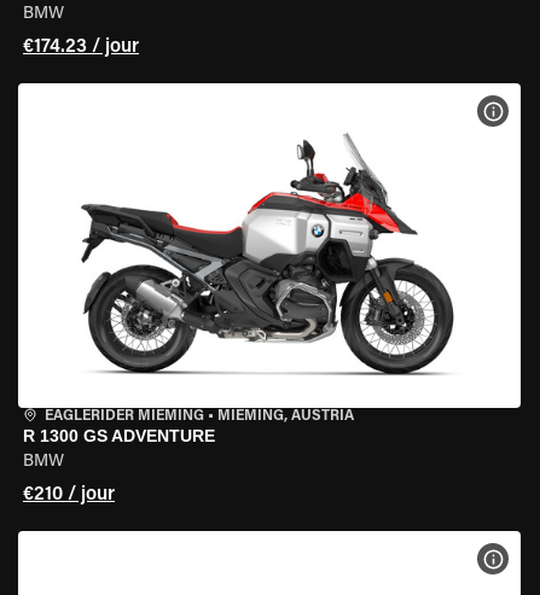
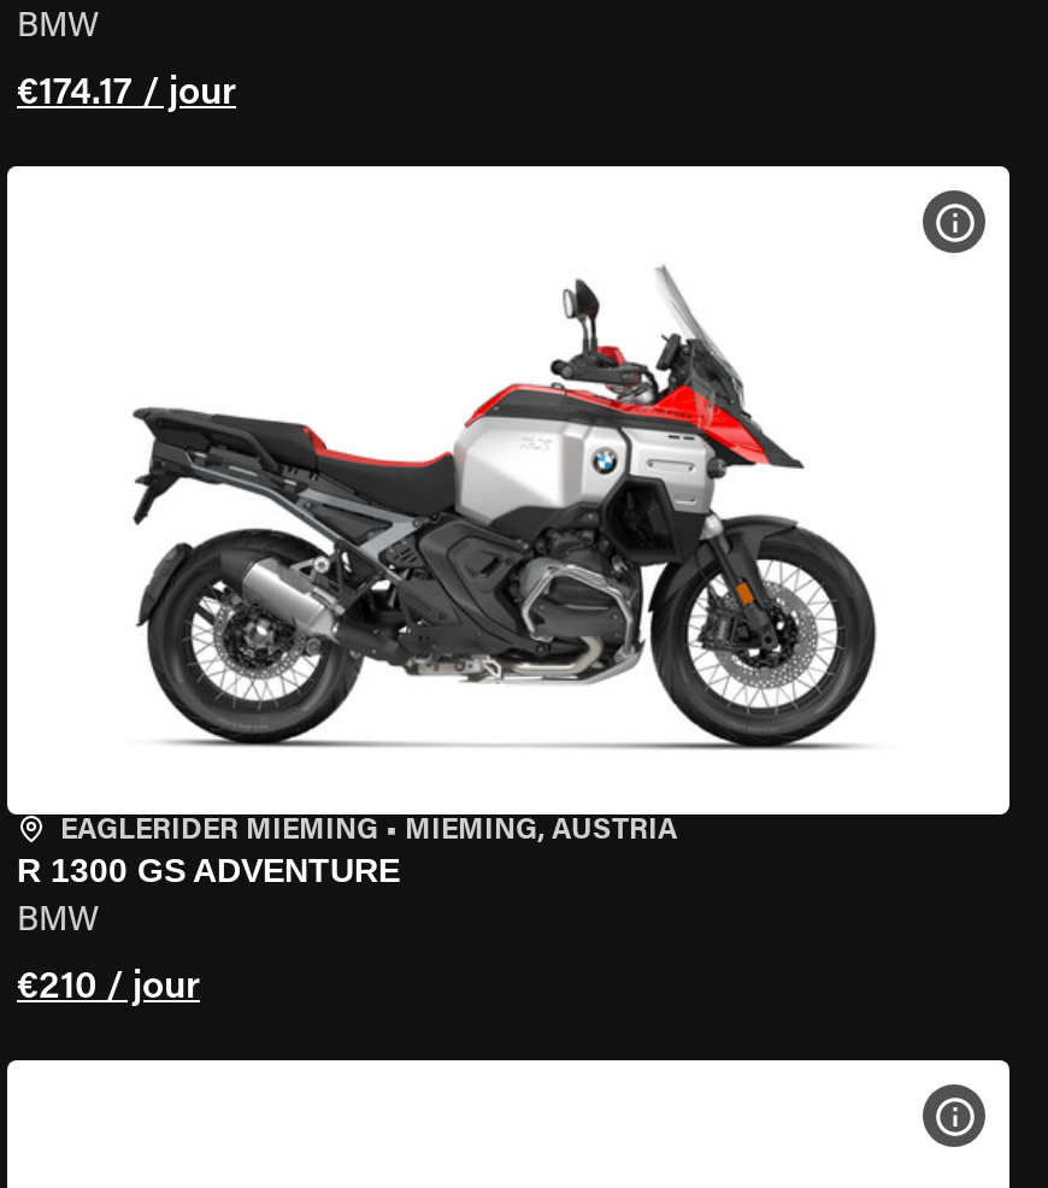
[23,37,139,57] €174.23 / jour -> [17,75,236,113] €174.17 / jour

